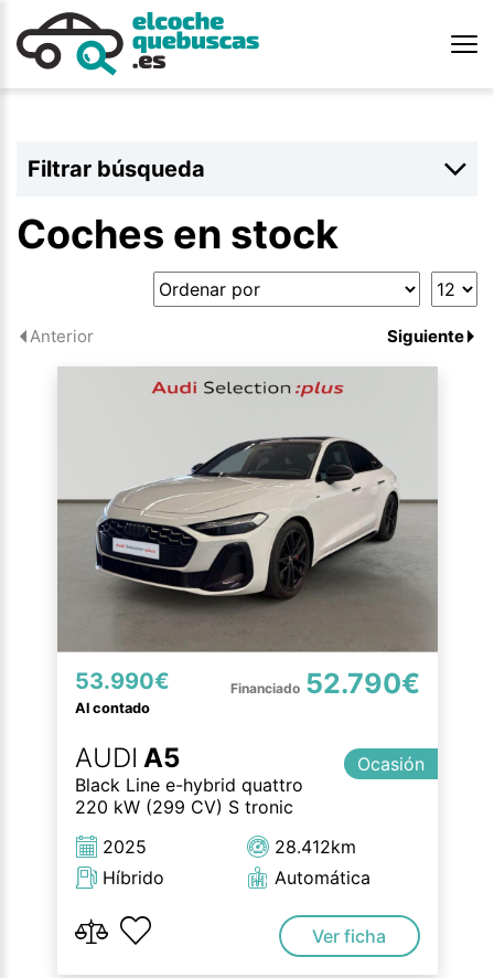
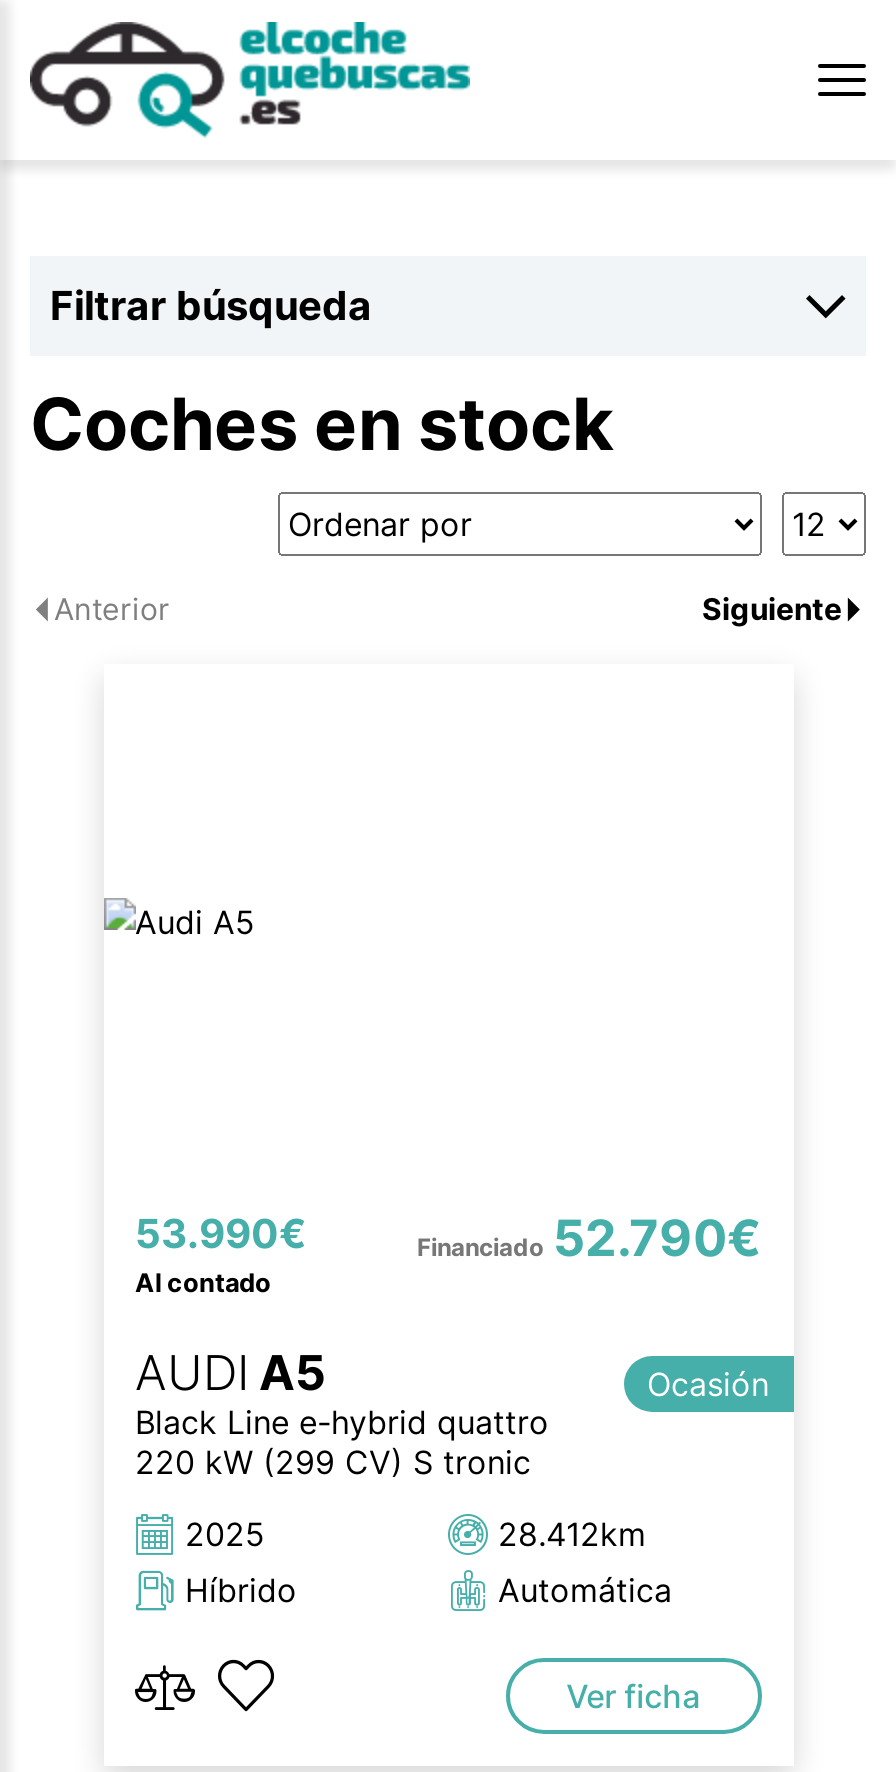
[56,366,439,653] [image] -> none

